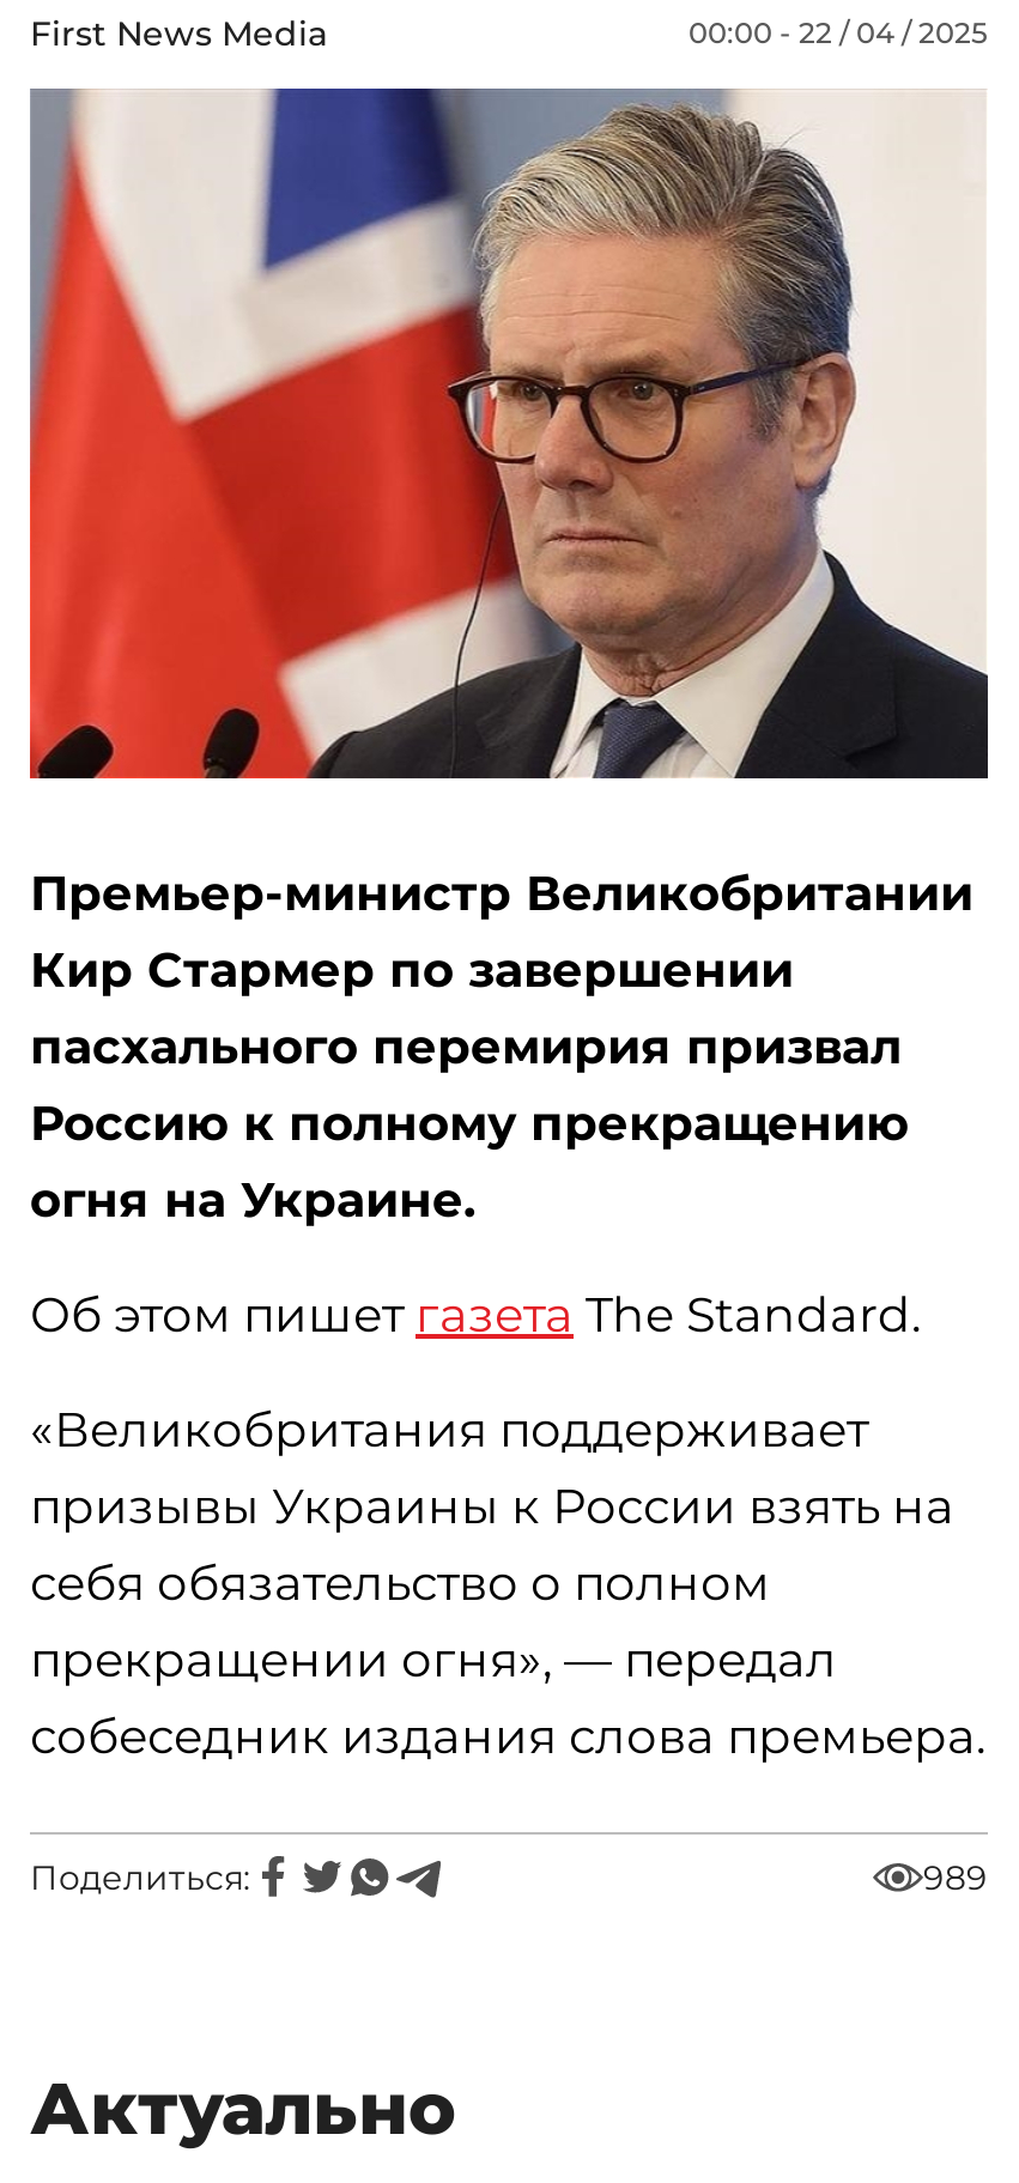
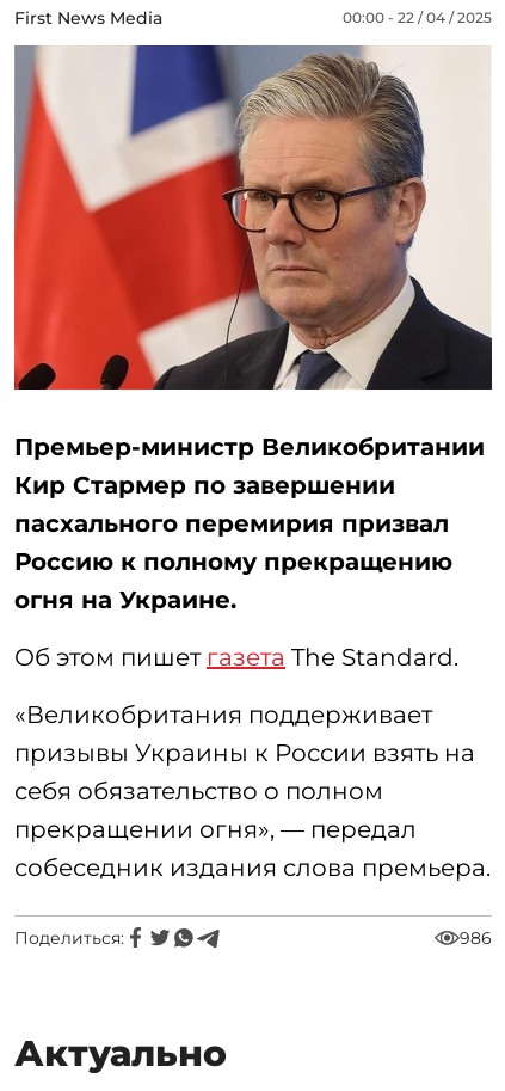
[923,1856,988,1899] 989 -> [460,927,492,949] 986

